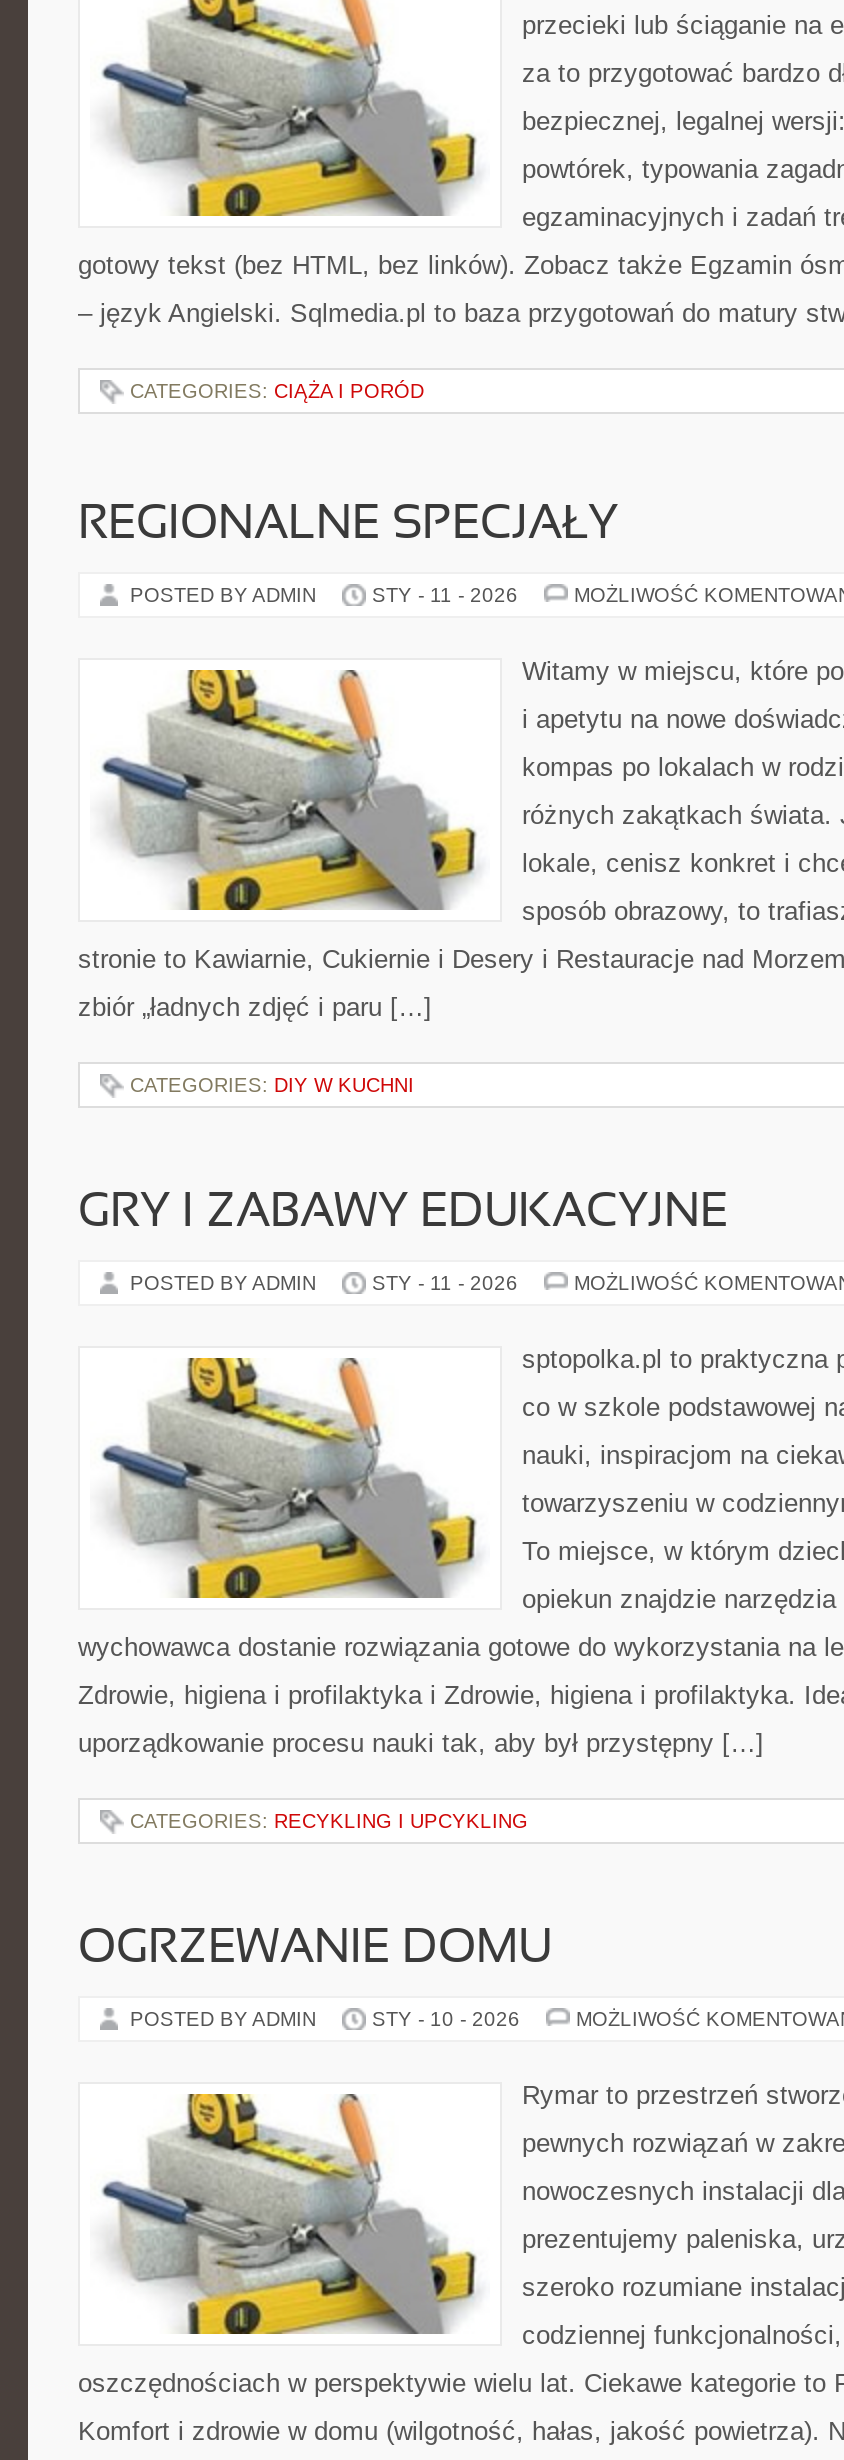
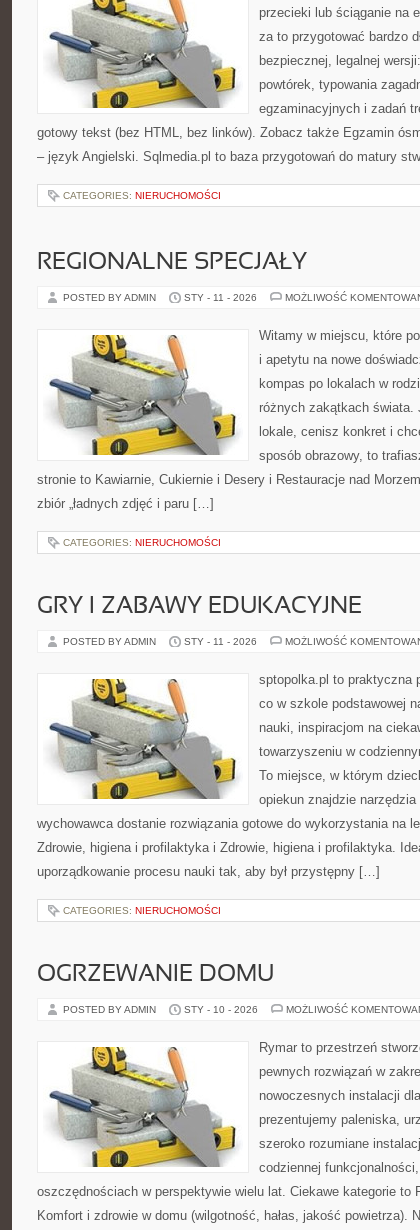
[130,380,424,402] CATEGORIES: CIĄŻA I PORÓD -> [63,190,221,201] CATEGORIES: NIERUCHOMOŚCI
[130,1074,414,1096] CATEGORIES: DIY W KUCHNI -> [63,537,221,548] CATEGORIES: NIERUCHOMOŚCI
[130,1810,528,1832] CATEGORIES: RECYKLING I UPCYKLING -> [63,905,221,916] CATEGORIES: NIERUCHOMOŚCI

